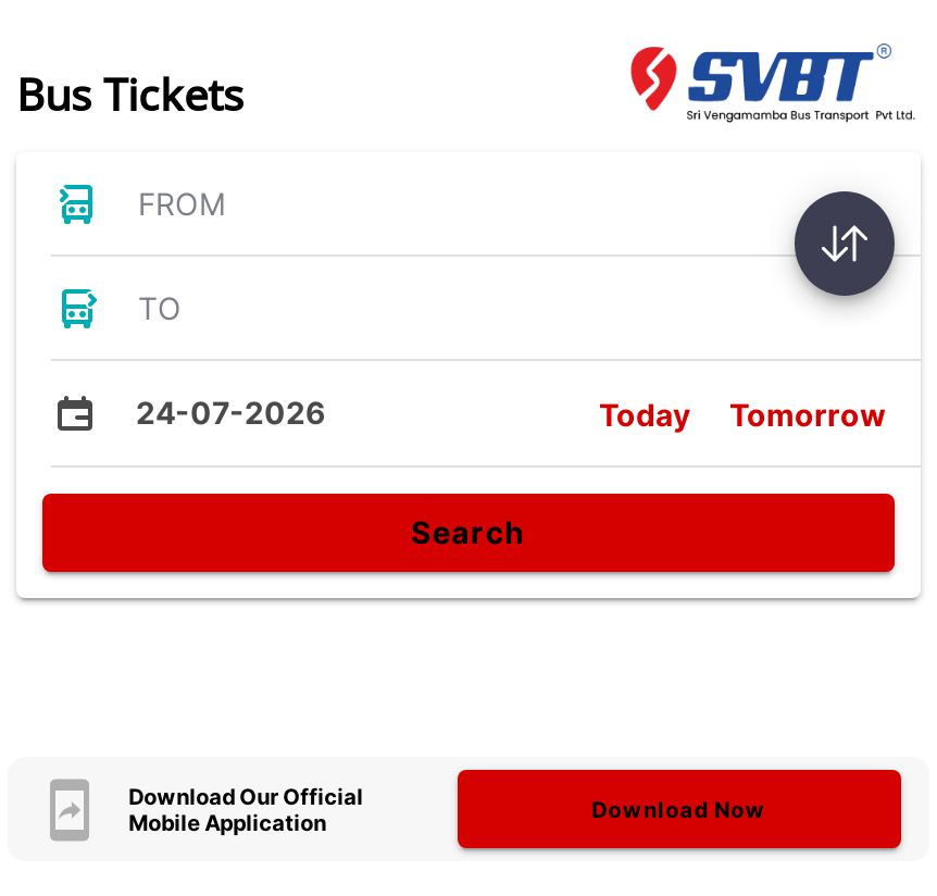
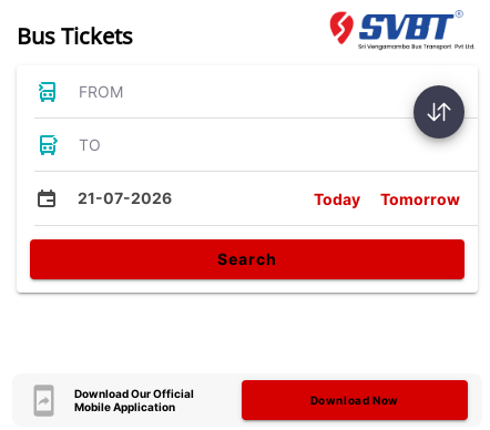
[136,394,325,431] 24-07-2026 -> [78,188,172,207] 21-07-2026

